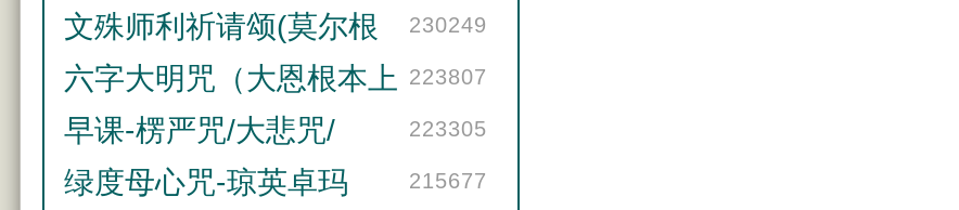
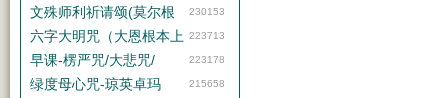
[64,9,487,43] 文殊师利祈请颂(莫尔根 230249 -> [30,4,225,20] 文殊师利祈请颂(莫尔根 230153
[64,61,487,95] 六字大明咒（大恩根本上 223807 -> [30,28,225,44] 六字大明咒（大恩根本上 223713
[409,117,487,141] 223305 -> [189,54,225,65] 223178
[409,169,487,193] 215677 -> [189,78,225,89] 215658

